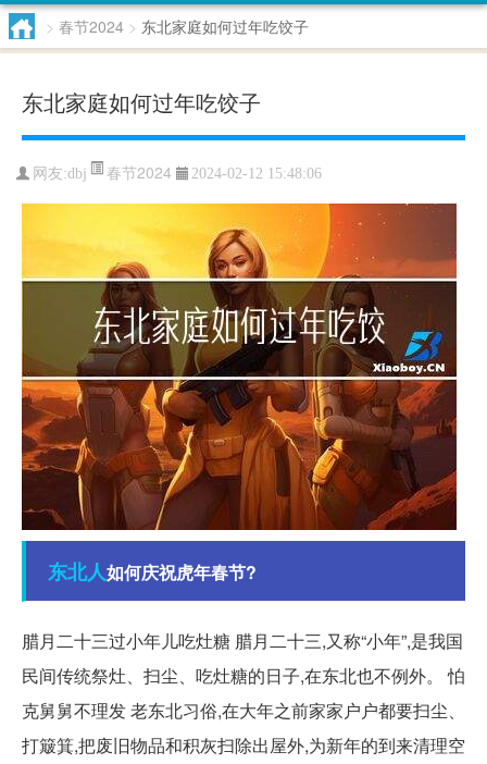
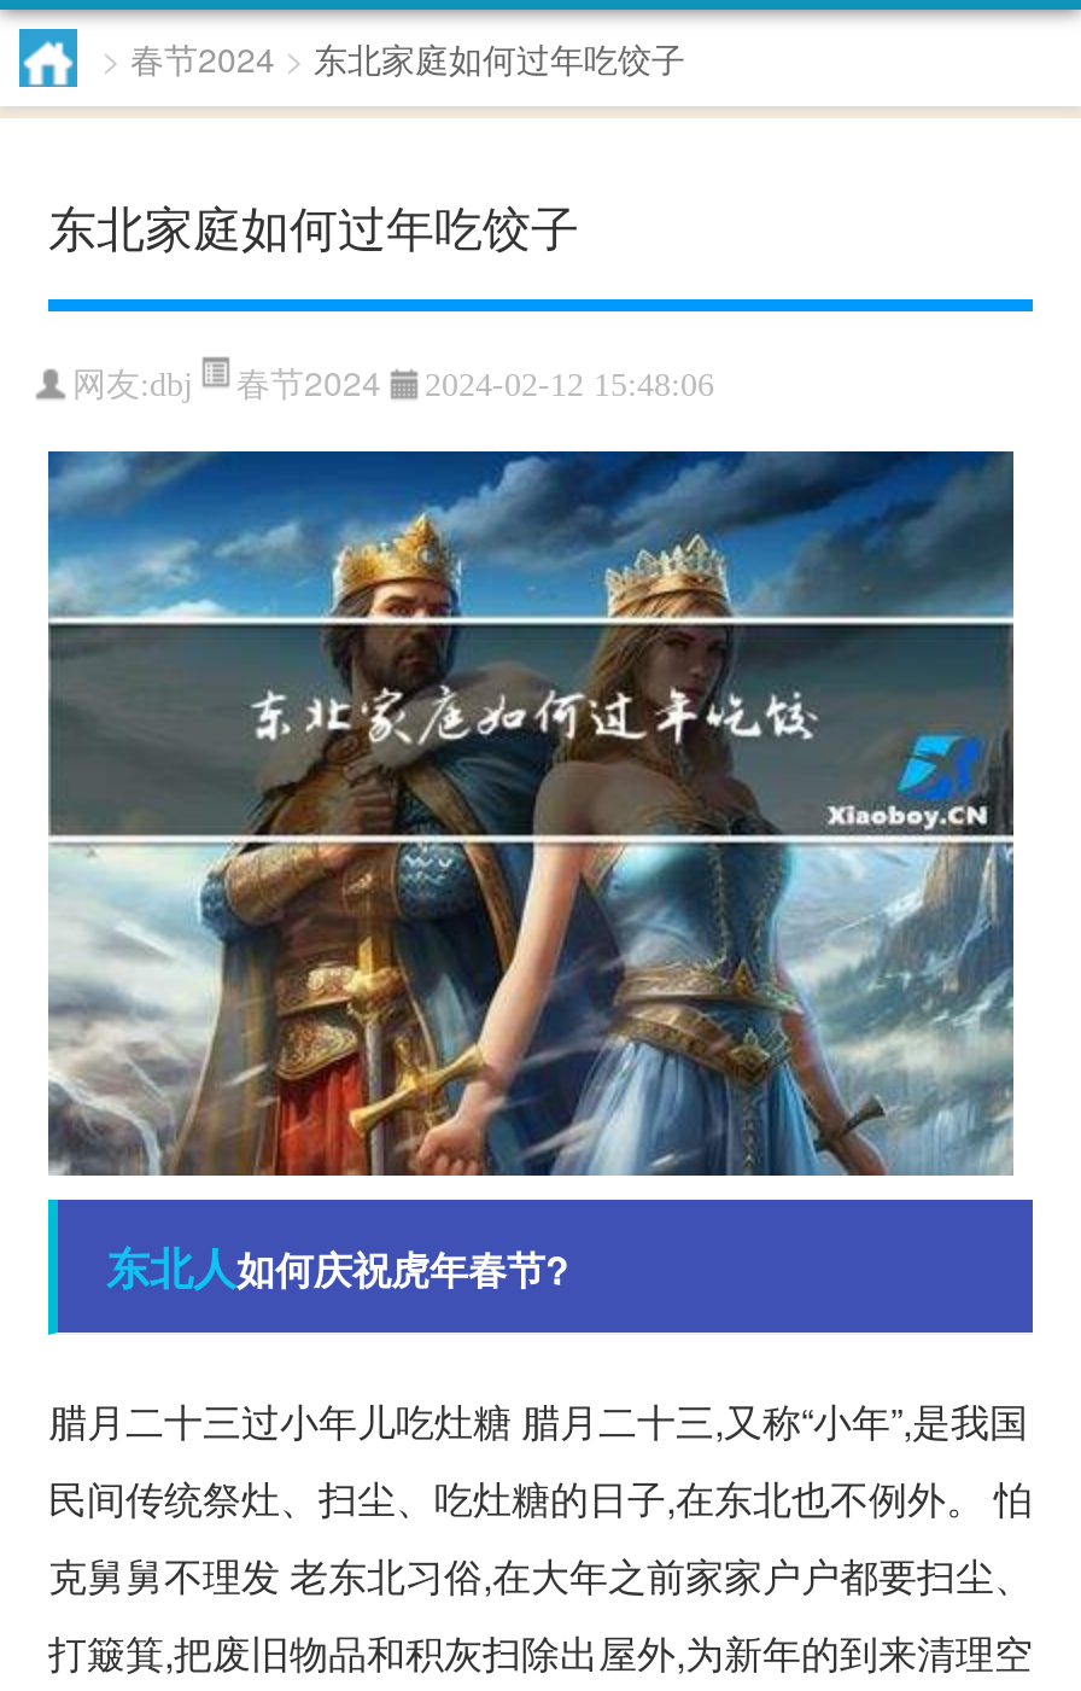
[21,202,458,531] [image] -> [46,449,1016,1178] [image]

